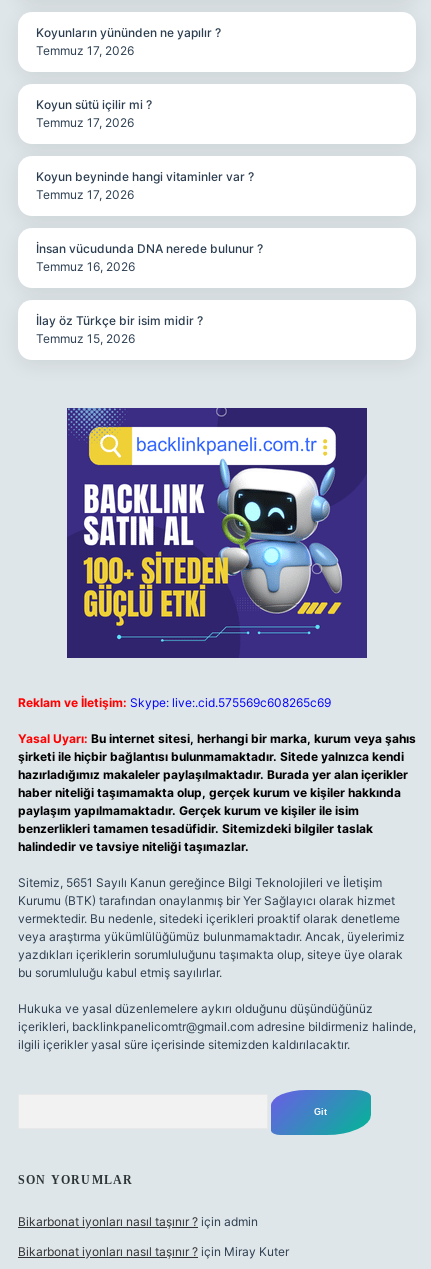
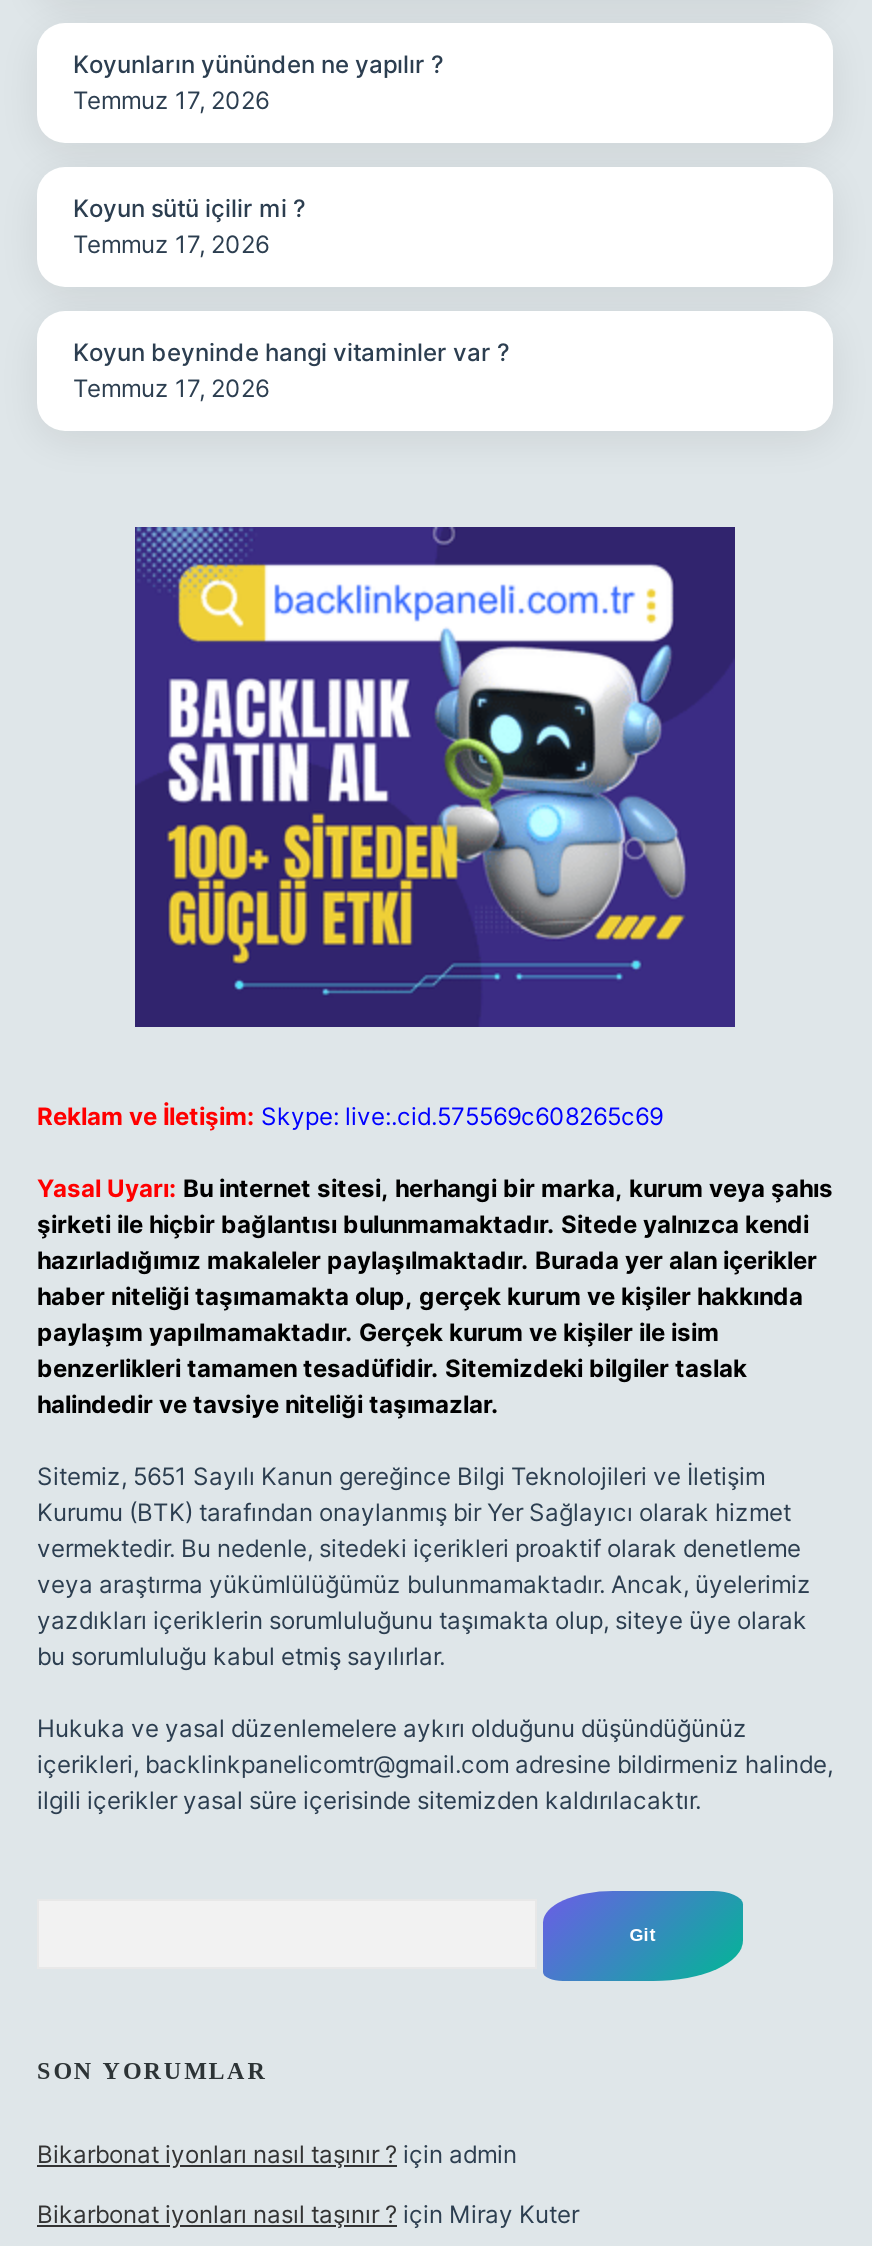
[36,241,263,274] İnsan vücudunda DNA nerede bulunur ? | Temmuz 16, 2026 -> none
[36,313,203,346] İlay öz Türkçe bir isim midir ? | Temmuz 15, 2026 -> none

